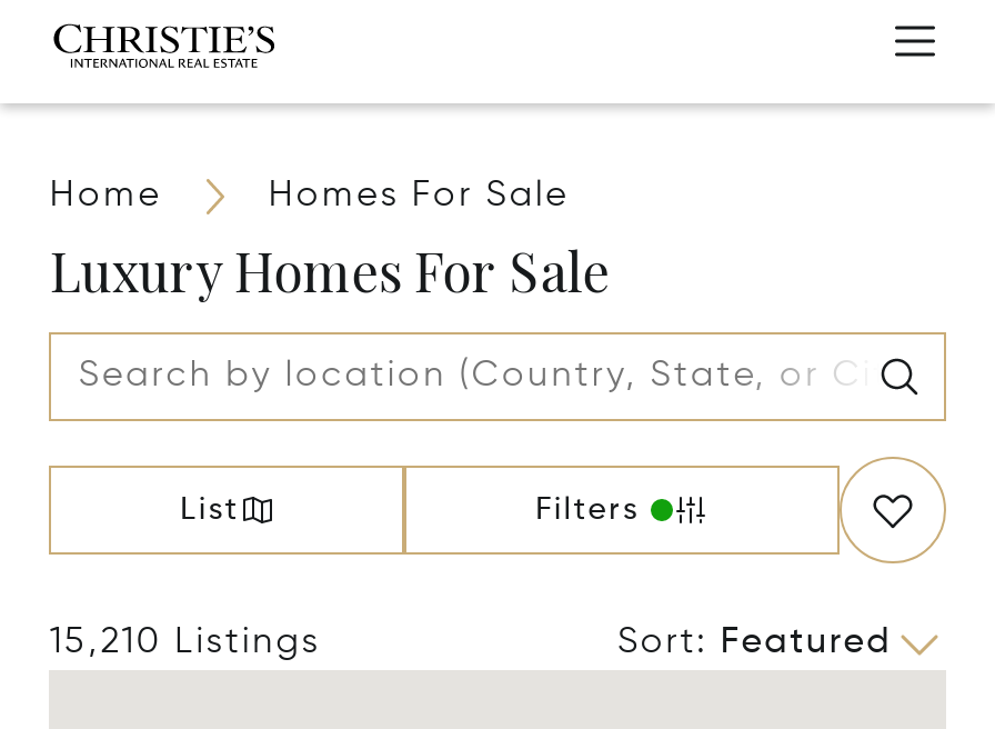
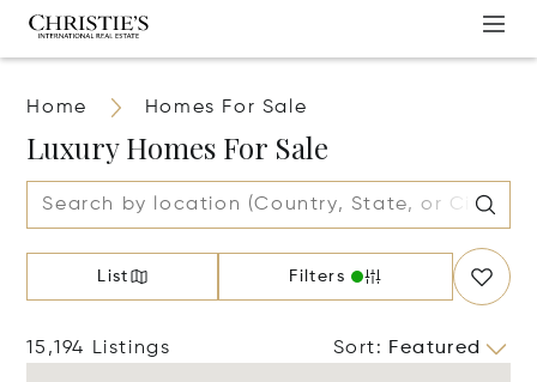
[50,626,321,661] 15,210 Listings -> [27,339,171,358] 15,194 Listings

